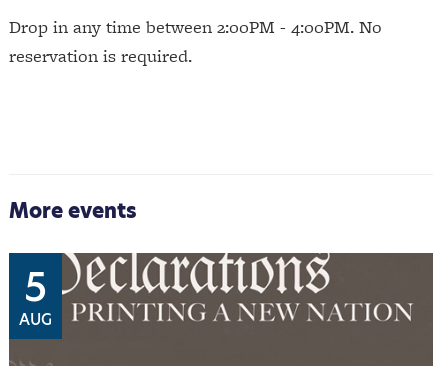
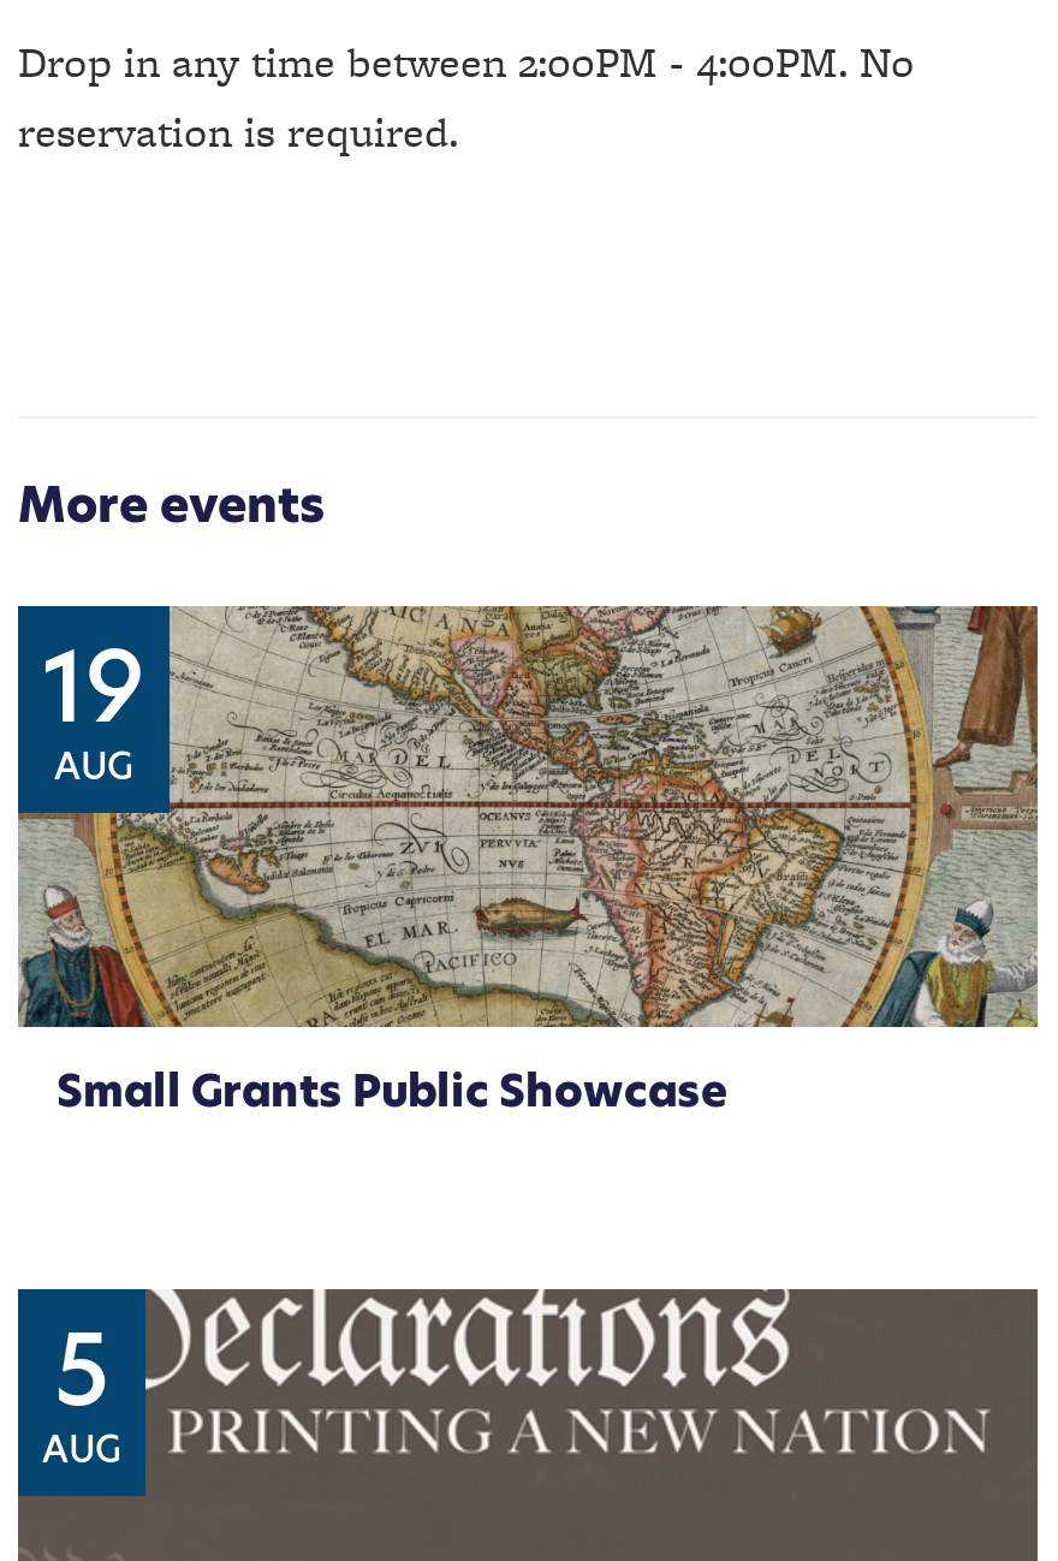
none -> [42,621,145,791] 19 | AUG
none -> [57,1061,727,1121] Small Grants Public Showcase

